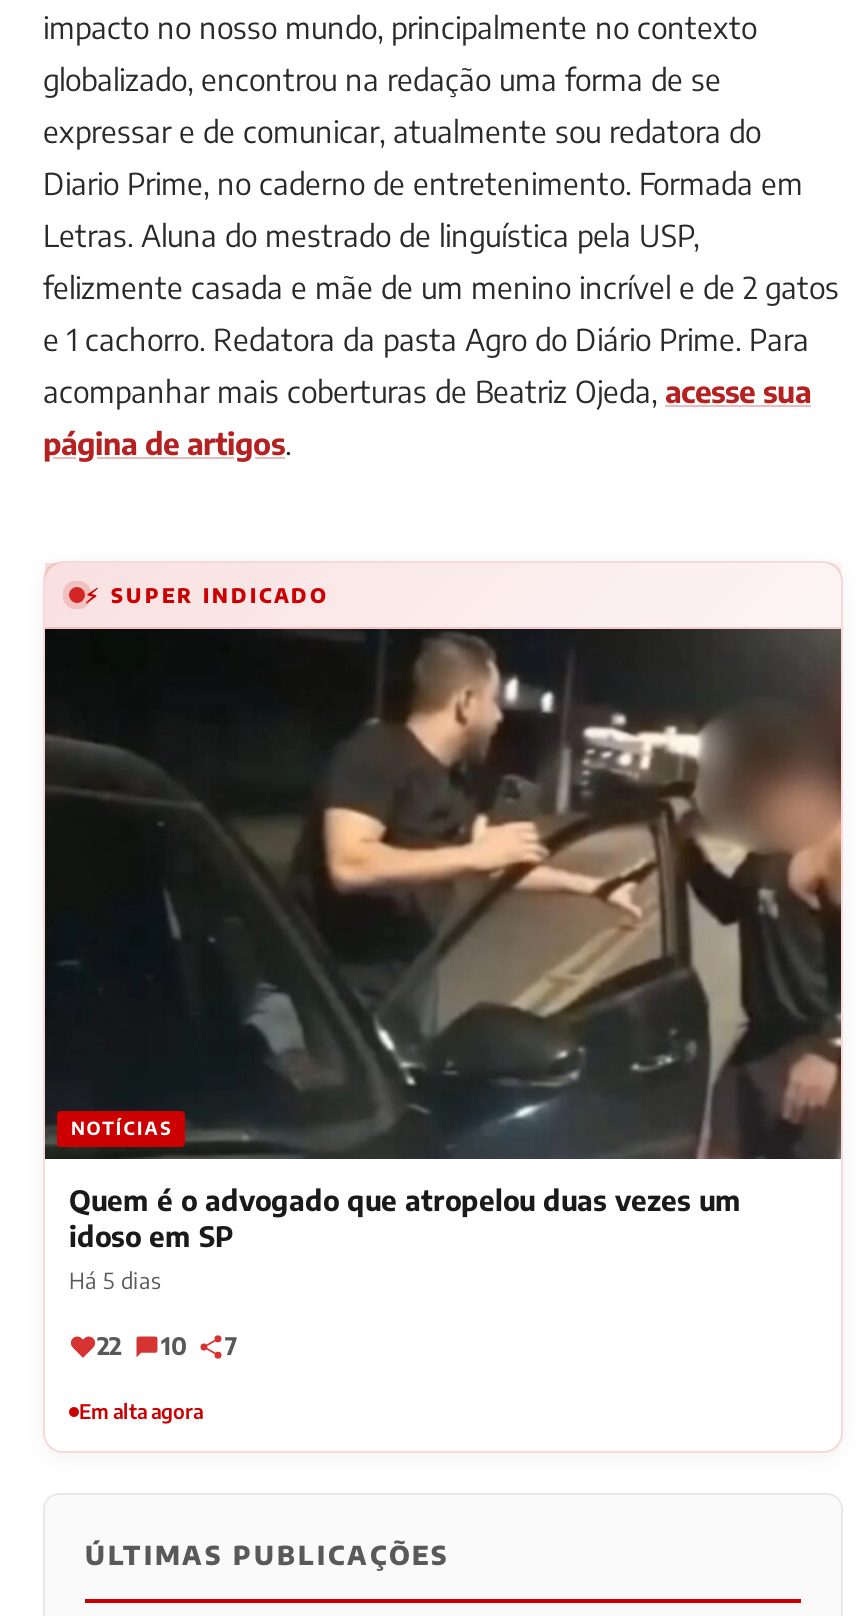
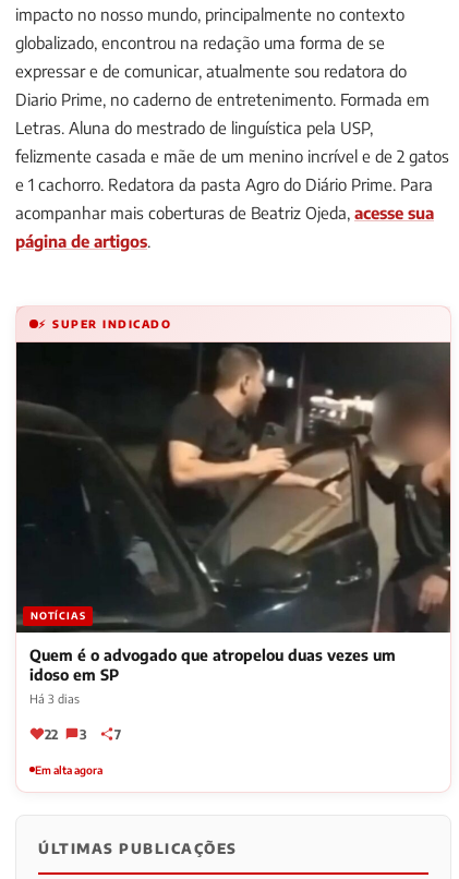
[69,1267,161,1293] Há 5 dias -> [29,691,80,705] Há 3 dias
[97,1331,237,1361] 22 10 7 -> [45,726,121,742] 22 3 7

